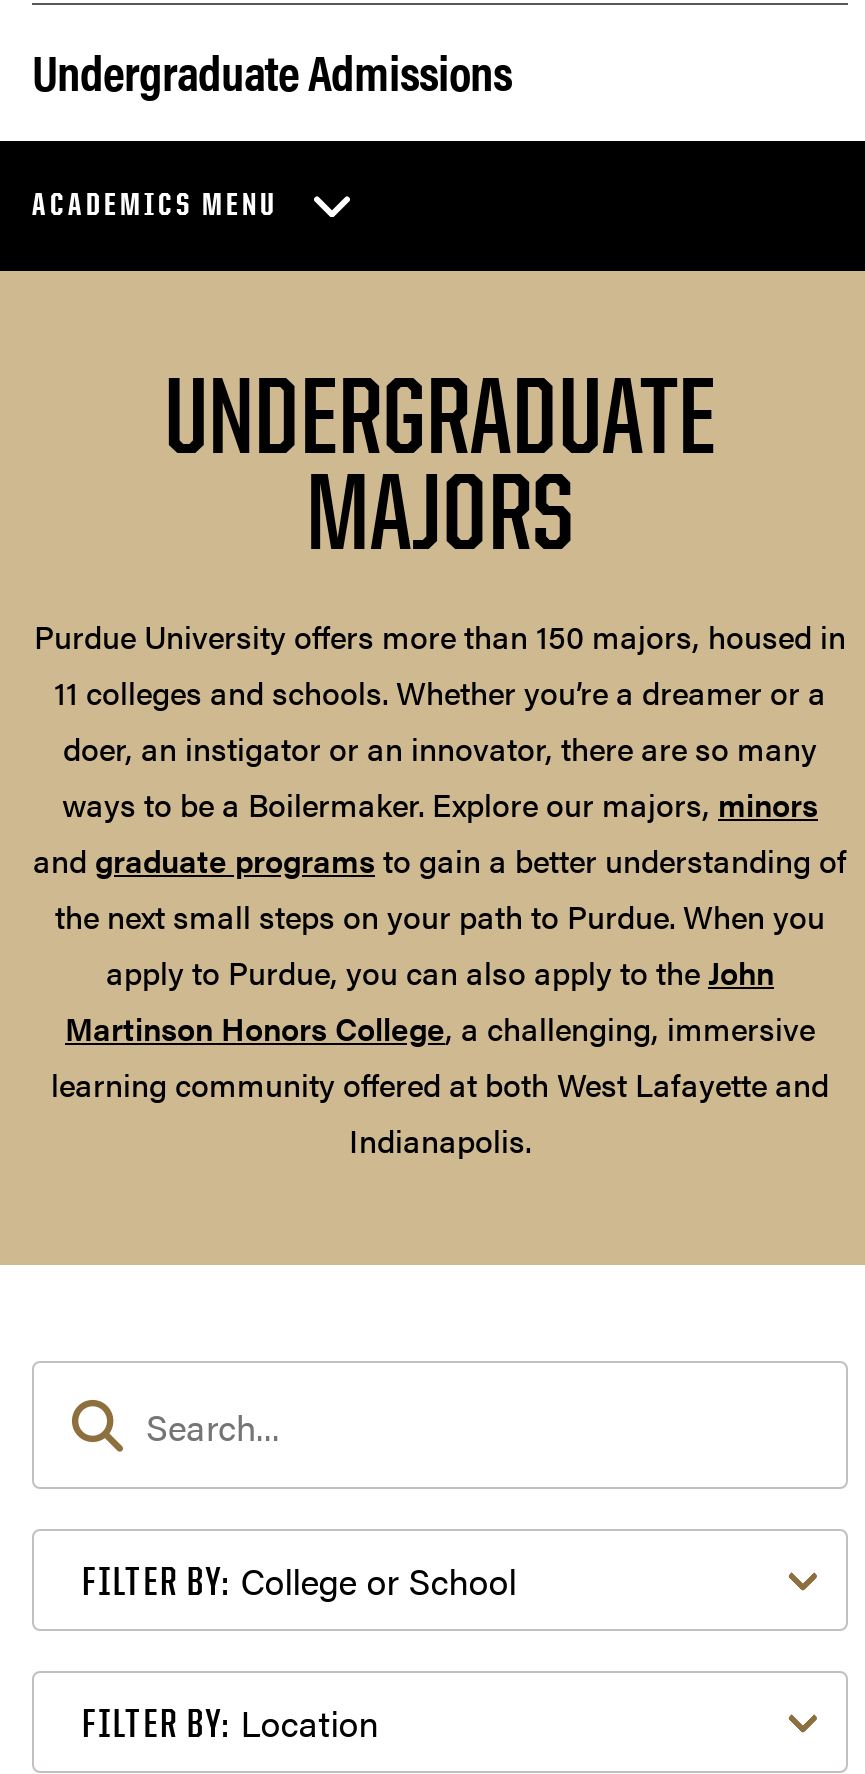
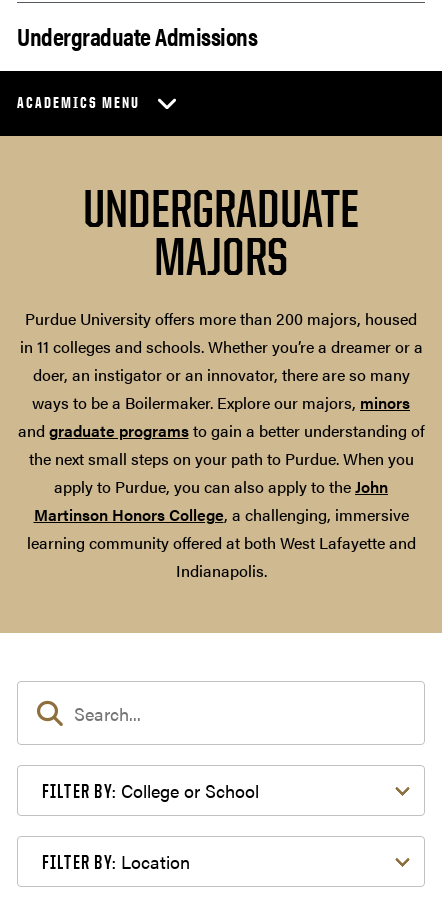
[34,613,846,715] Purdue University offers more than 150 majors, housed in | 11 colleges and schools. Whether you’re a dreamer or a -> [19,307,422,358] Purdue University offers more than 200 majors, housed | in 11 colleges and schools. Whether you’re a dreamer or a

